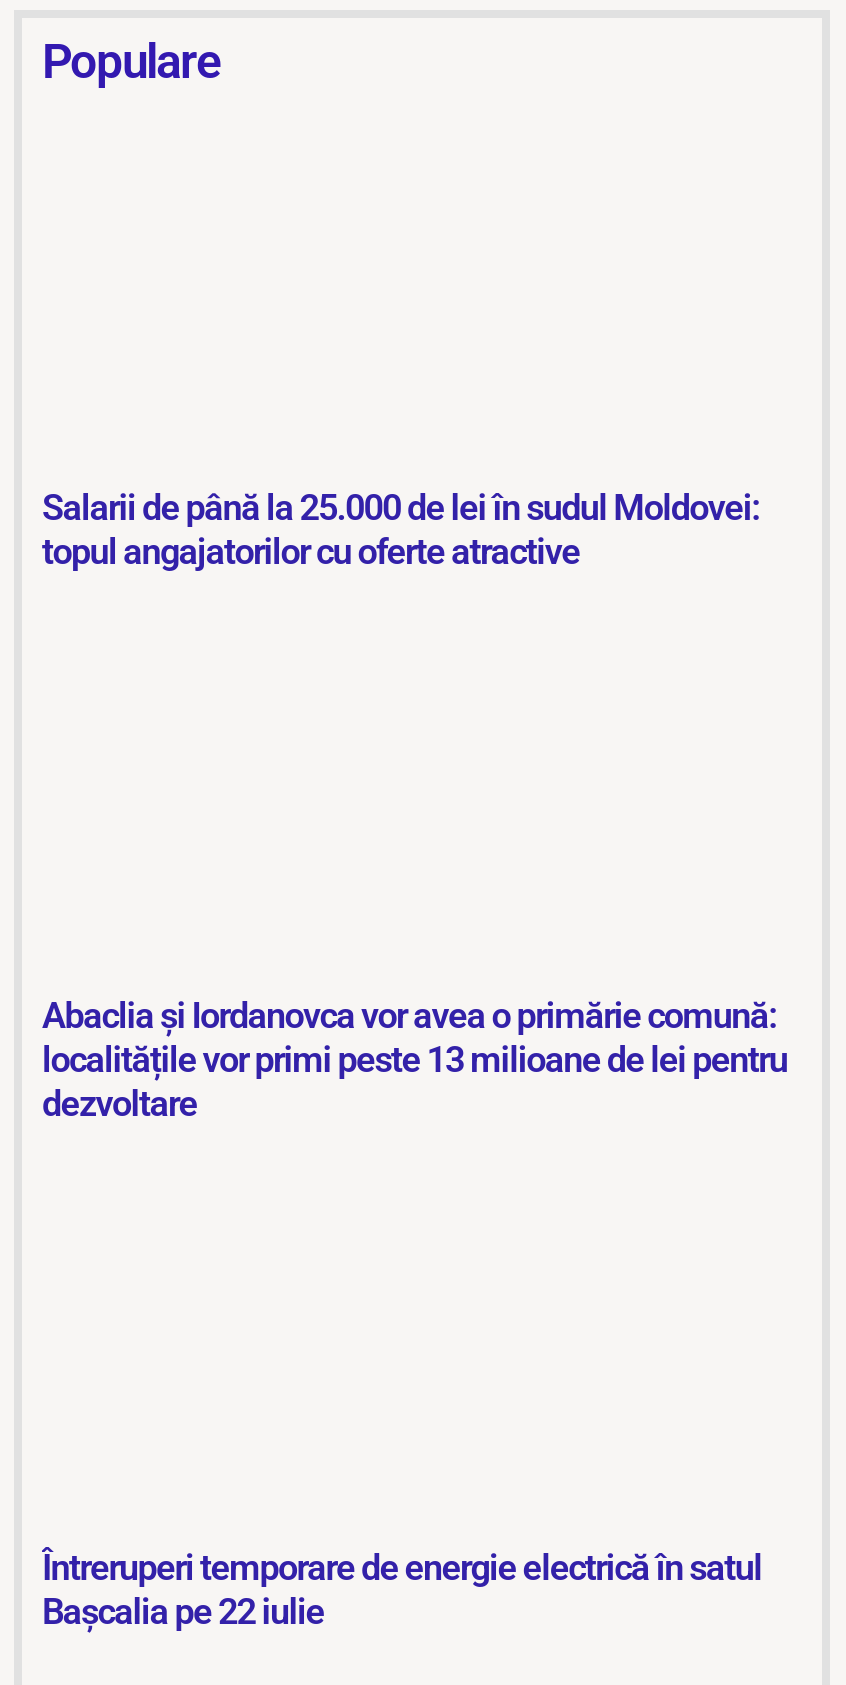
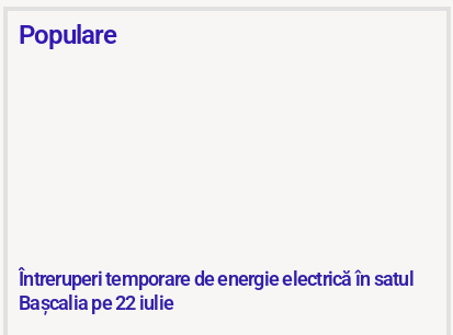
[42,486,760,572] Salarii de până la 25.000 de lei în sudul Moldovei: | topul angajatorilor cu oferte atractive -> none
[42,994,787,1124] Abaclia și Iordanovca vor avea o primărie comună: | localitățile vor primi peste 13 milioane de lei pentru | dezvoltare -> none

